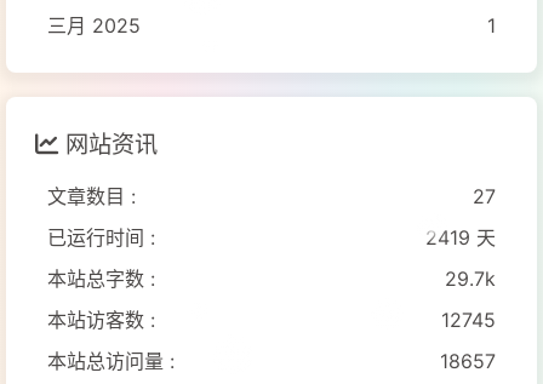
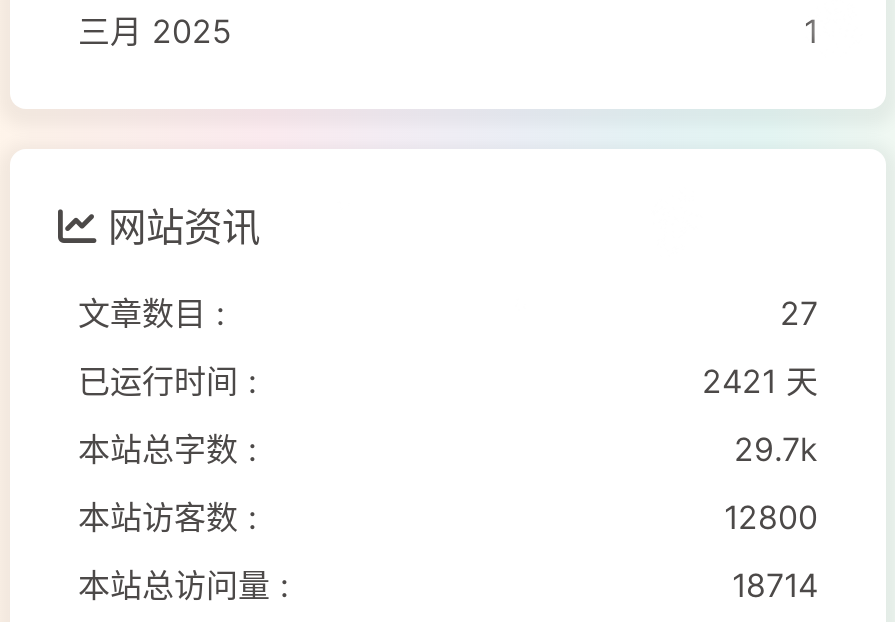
[425,225,496,250] 2419 天 -> [702,361,818,401] 2421 天
[441,308,496,332] 12745 -> [724,497,818,537] 12800
[440,349,496,373] 18657 -> [732,565,818,605] 18714

